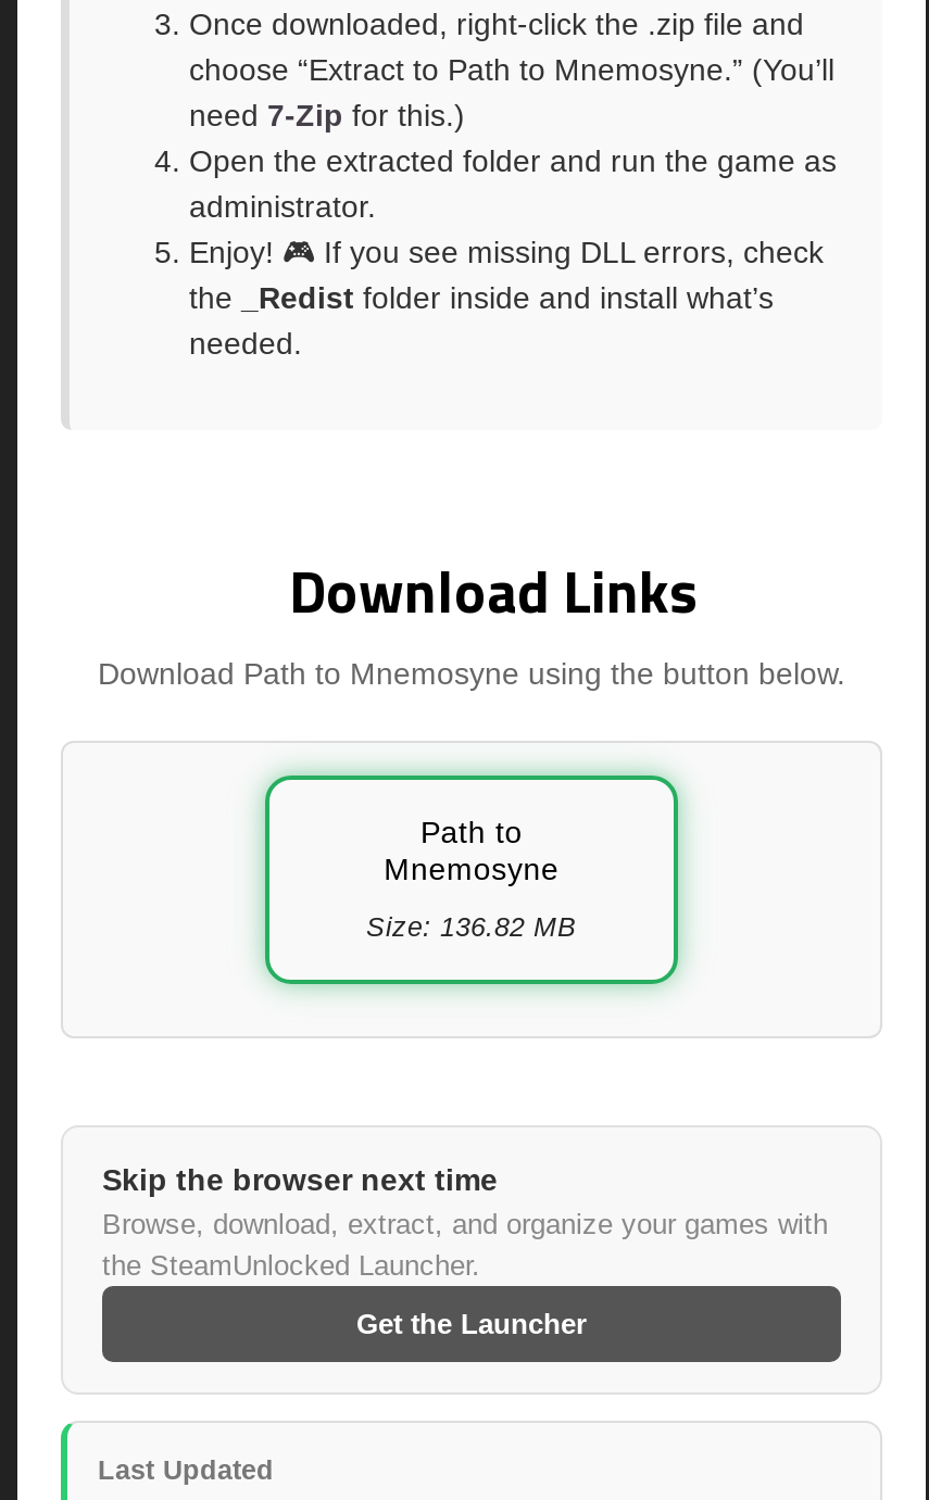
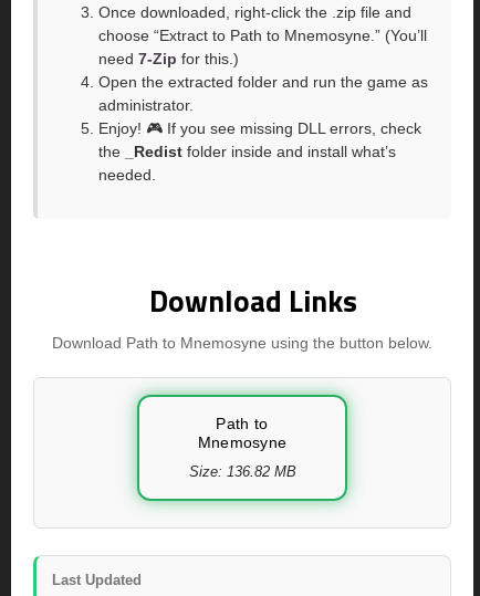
[102,1161,828,1339] Skip the browser next time | Browse, download, extract, and organize your games with | the SteamUnlocked Launcher. | Get the Launcher -> none

